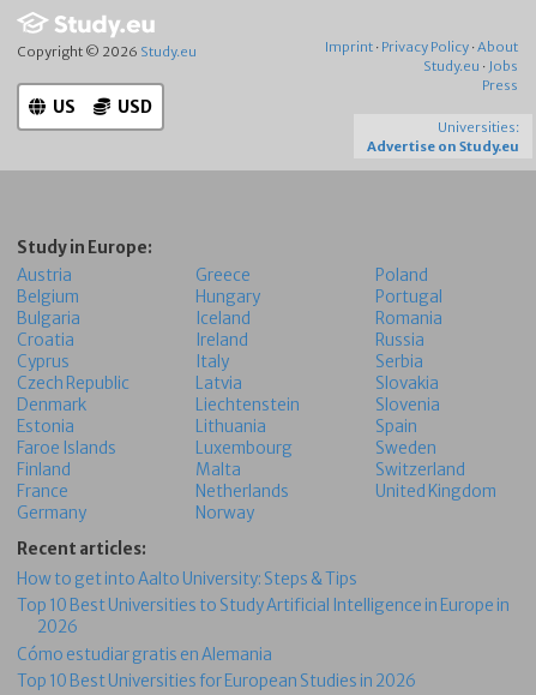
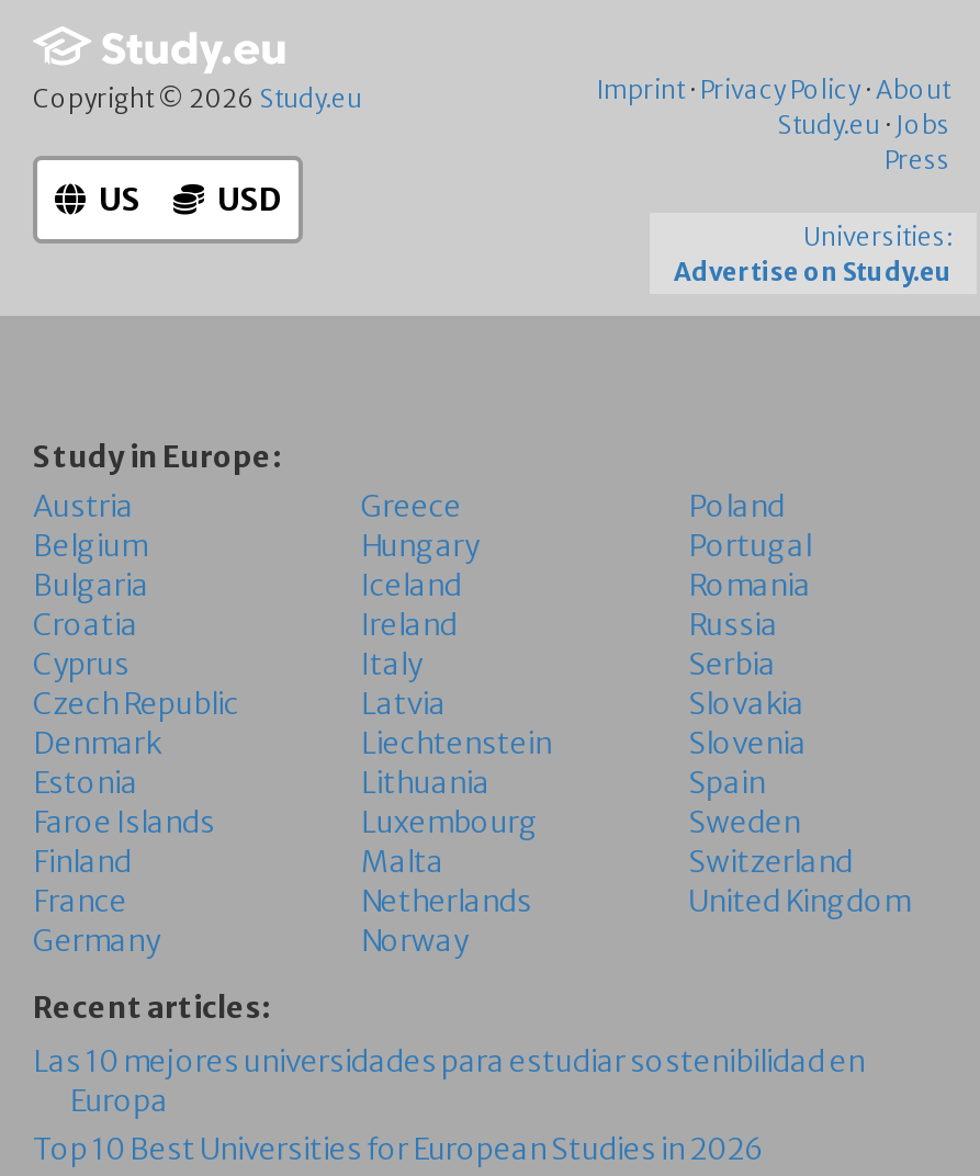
[17,568,510,664] How to get into Aalto University: Steps & Tips | Top 10 Best Universities to Study Artificial Intelligence in Europe in | 2026 | Cómo estudiar gratis en Alemania -> [33,1043,865,1120] Las 10 mejores universidades para estudiar sostenibilidad en | Europa

